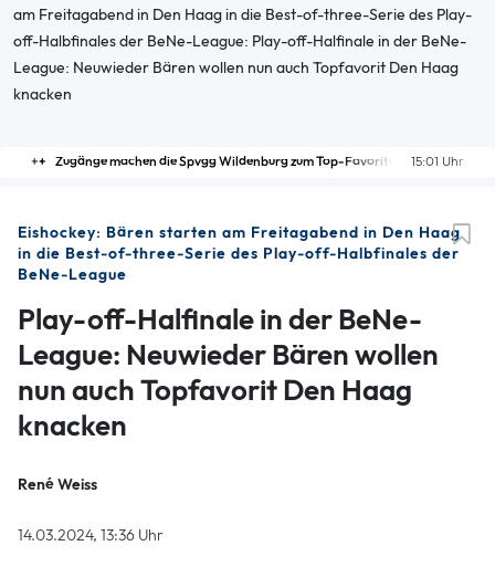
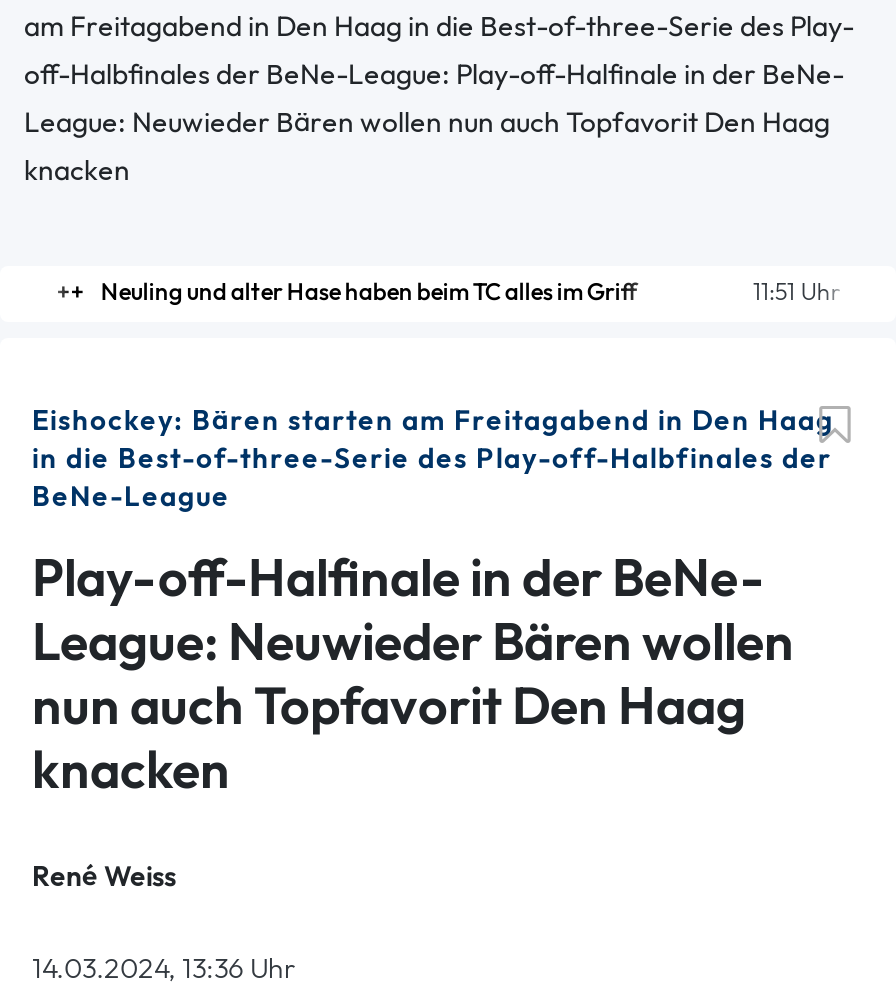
[55,153,464,170] 15:01 Uhr | Zugänge machen die Spvgg Wildenburg zum Top-Favoriten -> [100,276,840,308] 11:51 Uhr | Neuling und alter Hase haben beim TC alles im Griff

